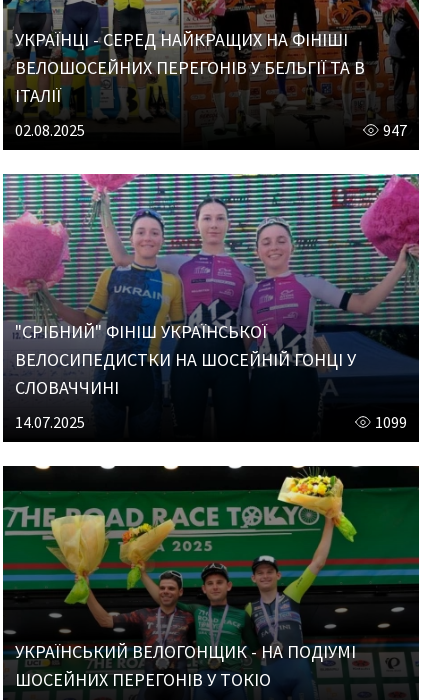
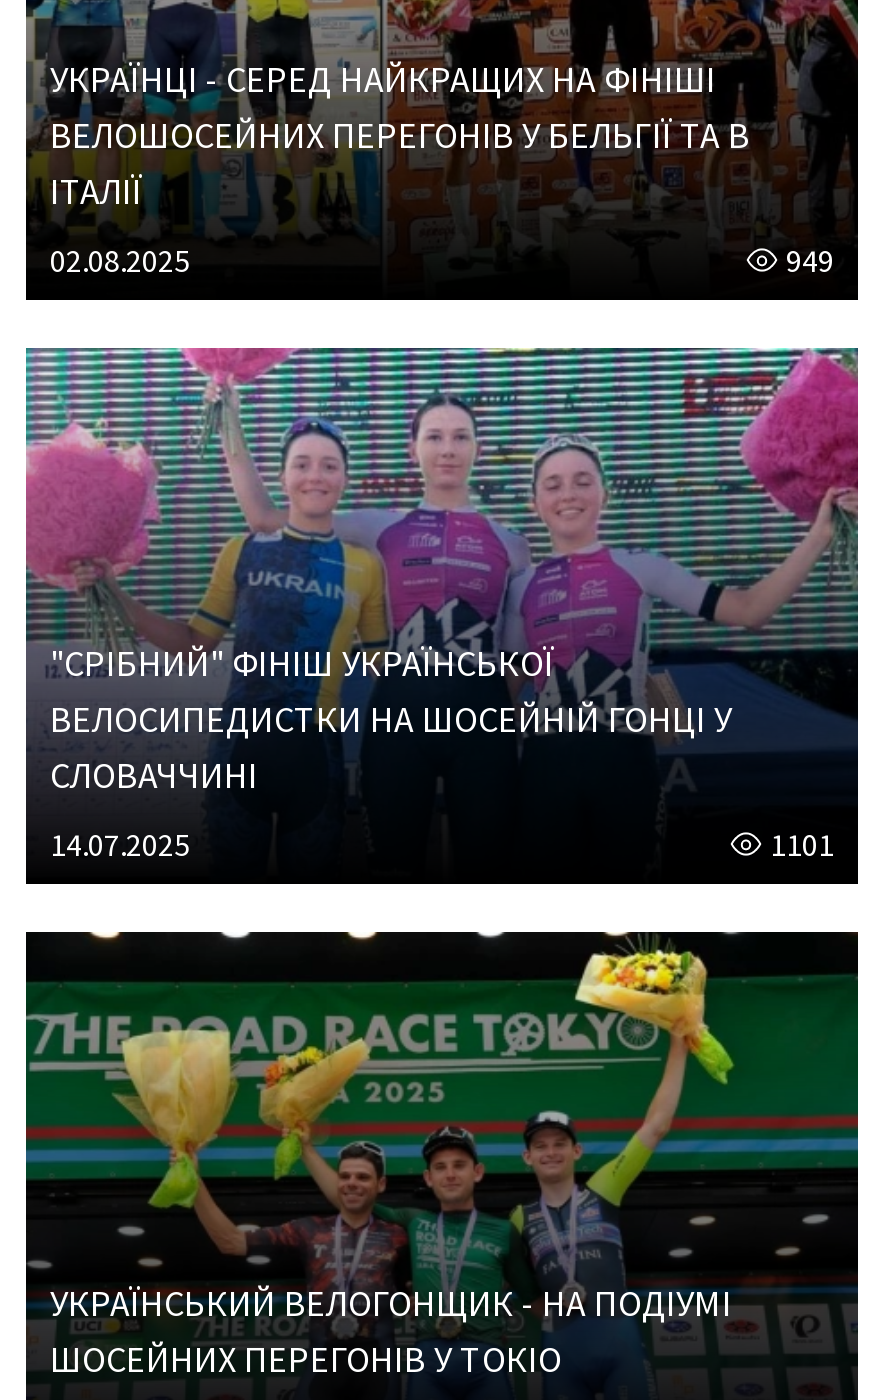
[383,120,407,140] 947 -> [786,239,834,279] 949
[375,412,407,432] 1099 -> [770,824,834,864] 1101

